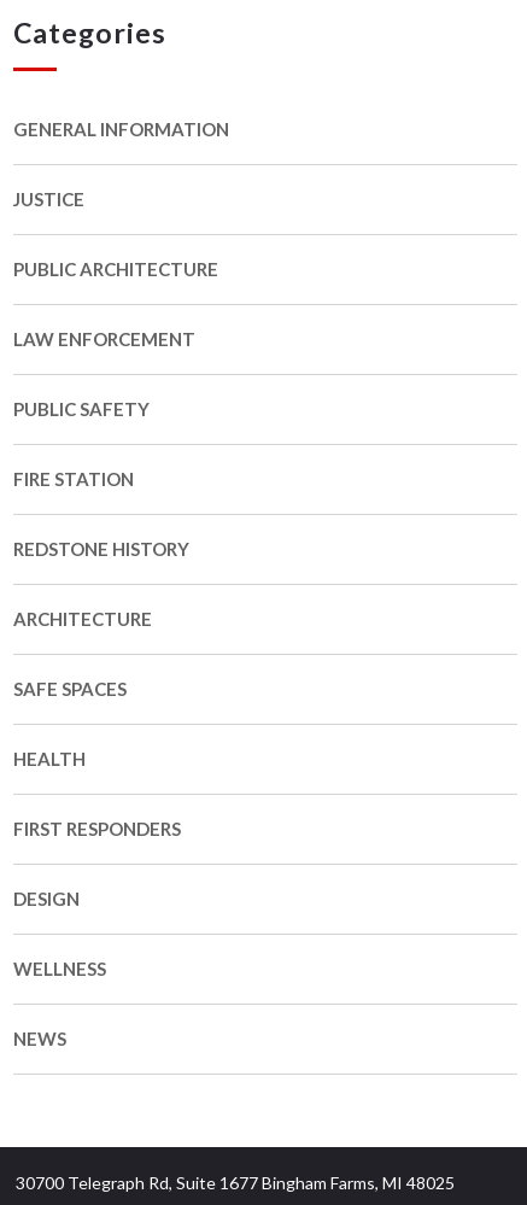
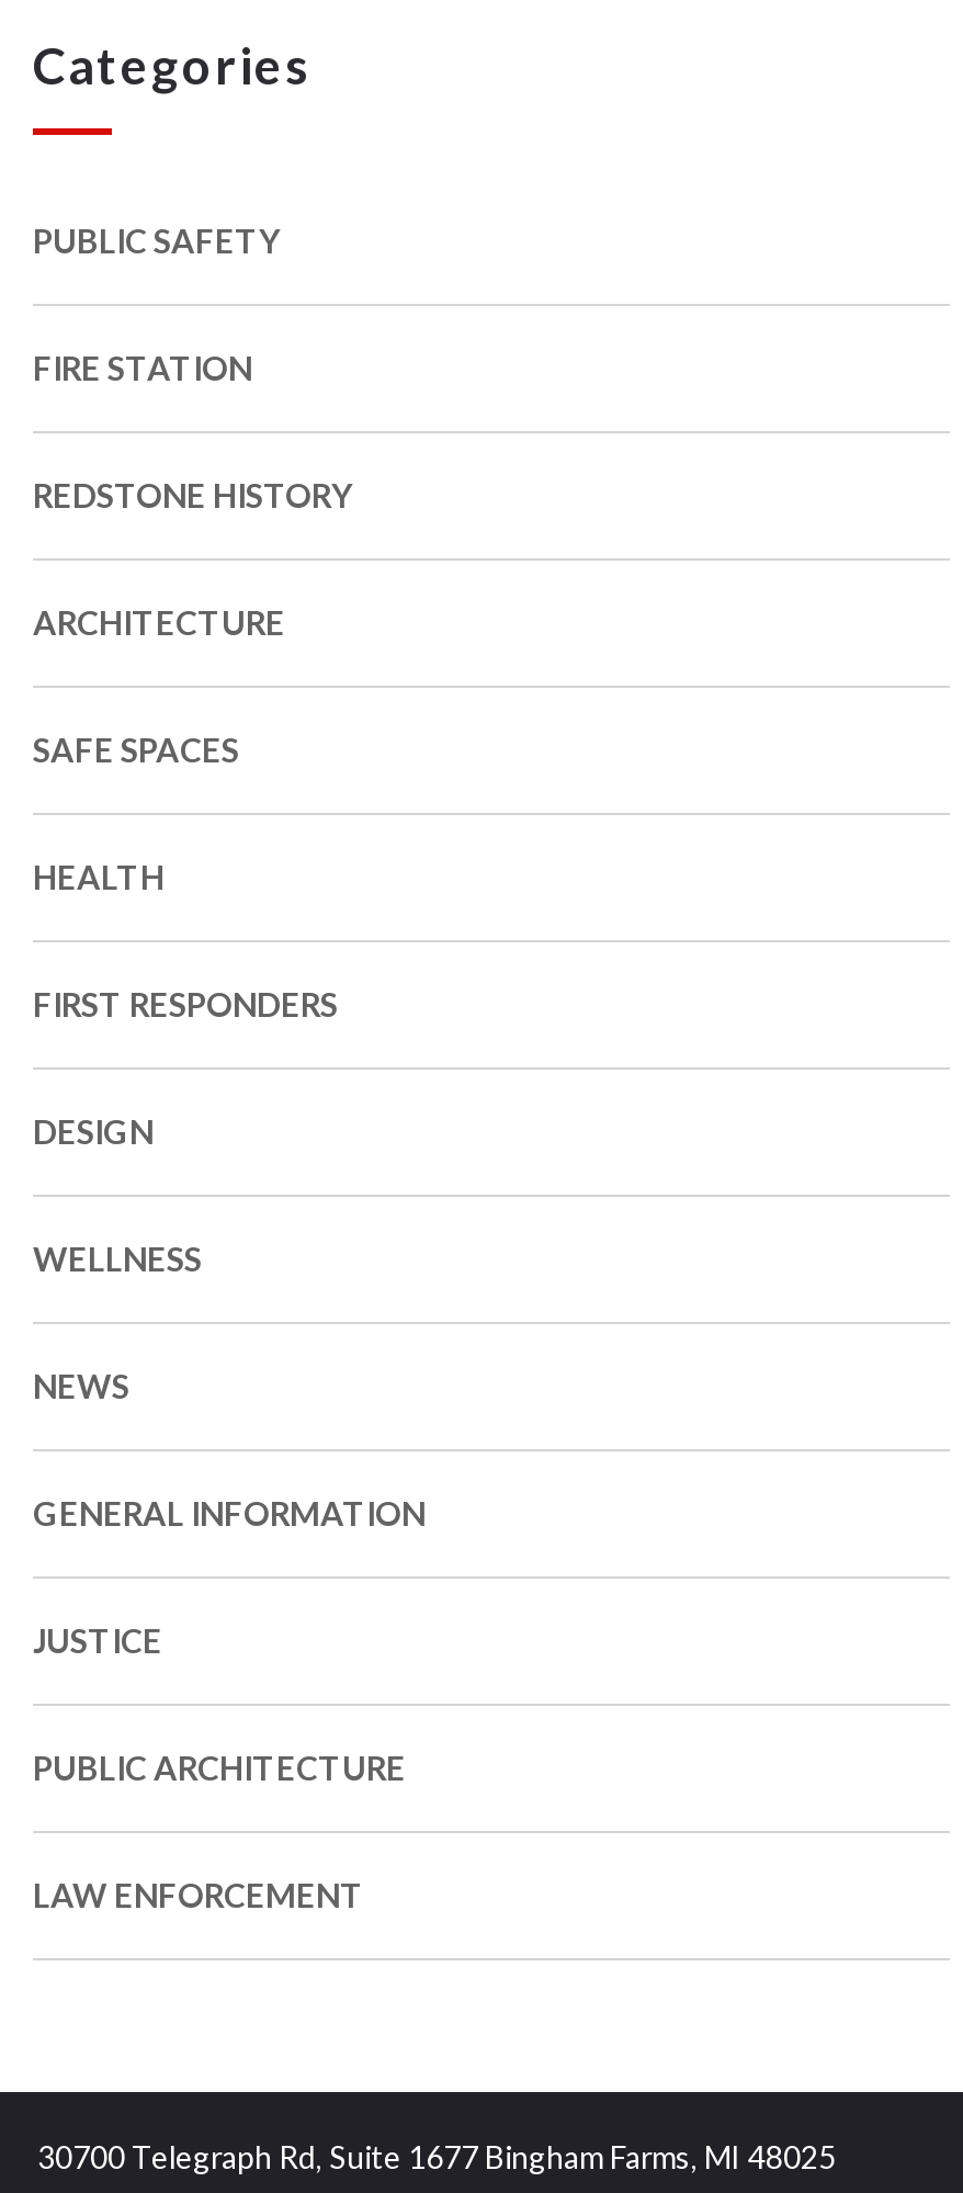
moved [13,118,229,350] -> [33,1493,426,1914]: GENERAL INFORMATION | JUSTICE | PUBLIC ARCHITECTURE | LAW ENFORCEMENT
moved [13,398,189,1049] -> [33,220,353,1405]: PUBLIC SAFETY | FIRE STATION | REDSTONE HISTORY | ... | WELLNESS | NEWS

